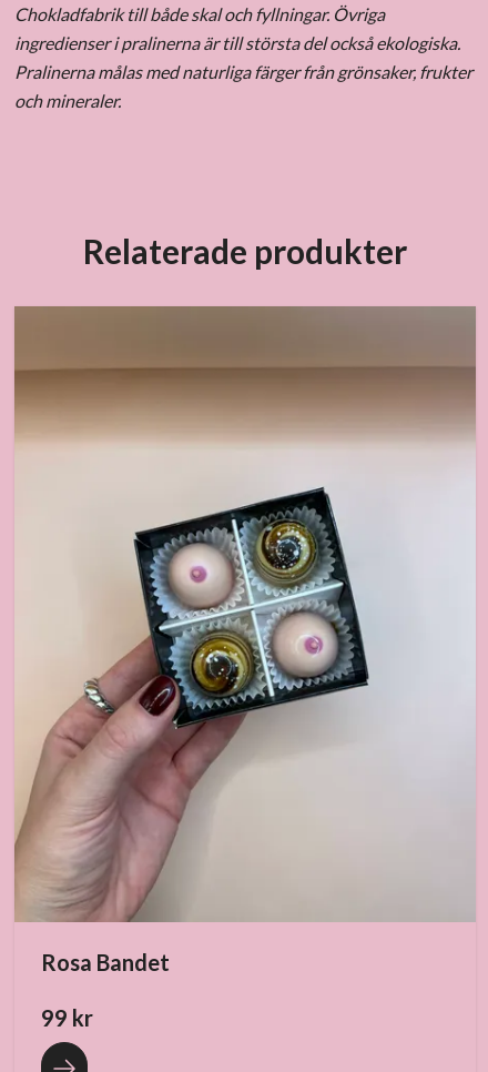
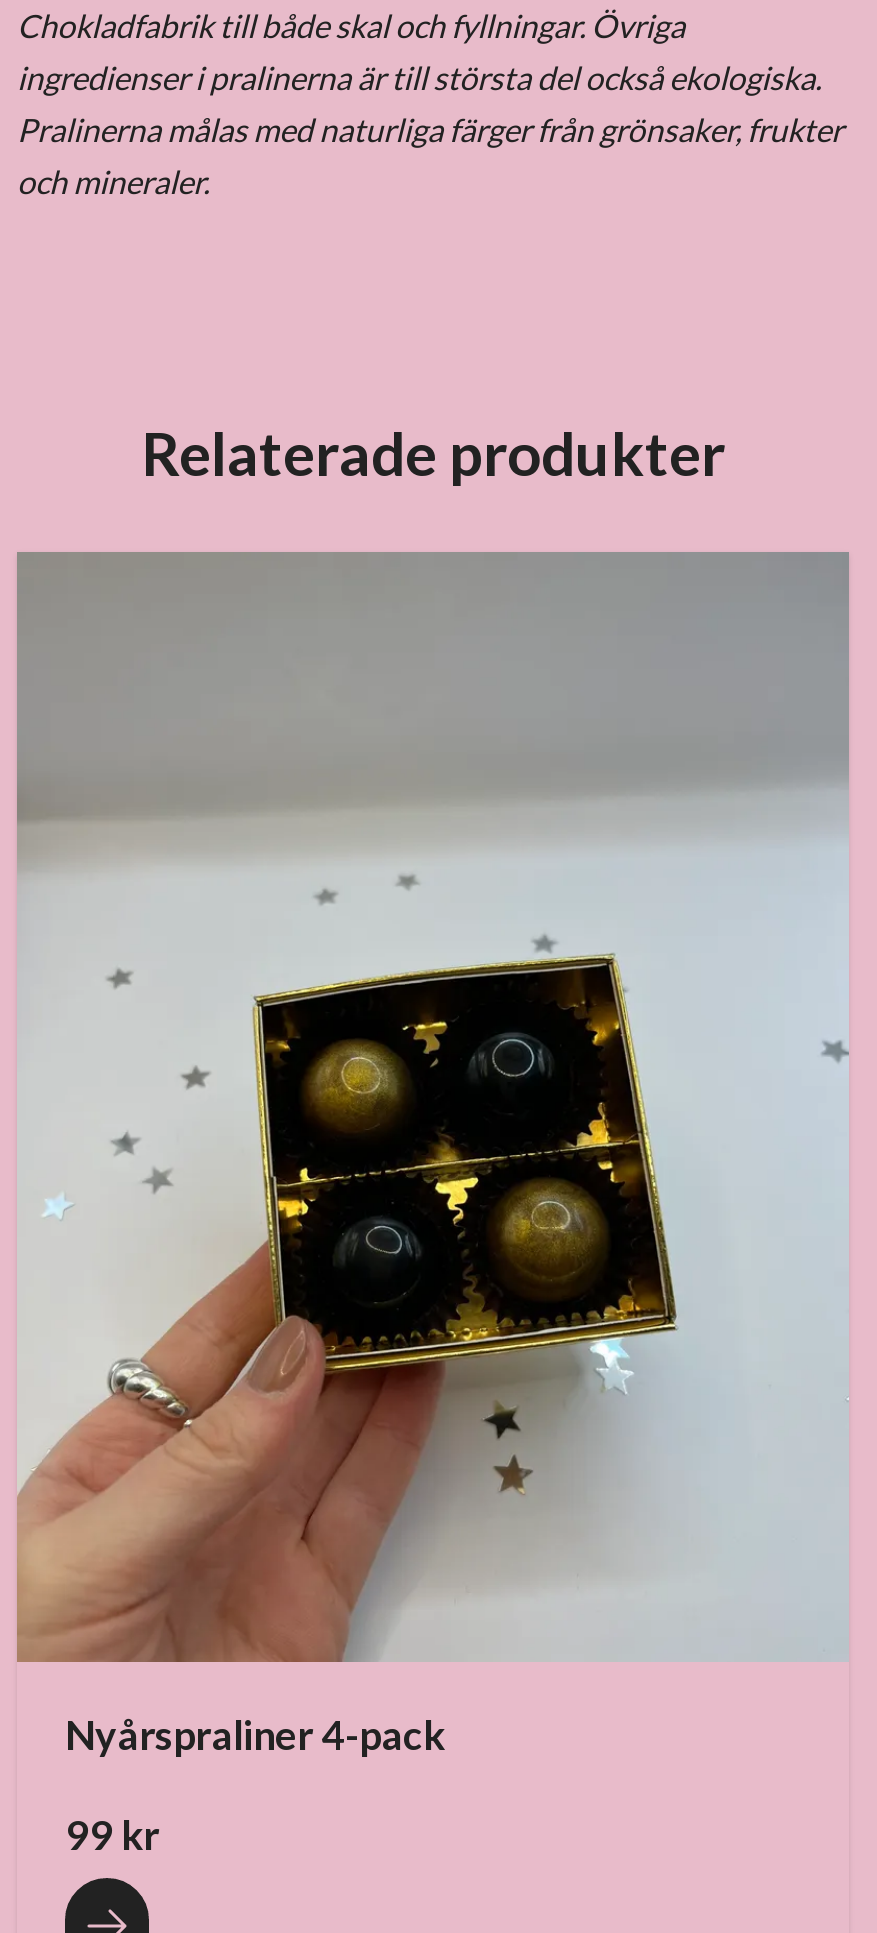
[14,307,476,975] [image] | Rosa Bandet -> [17,552,849,1758] [image] | Nyårspraliner 4-pack

